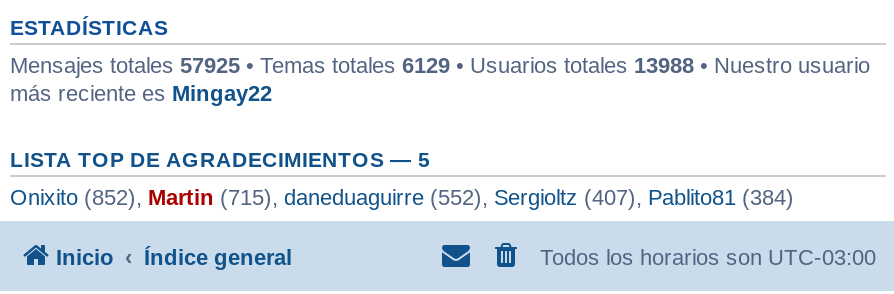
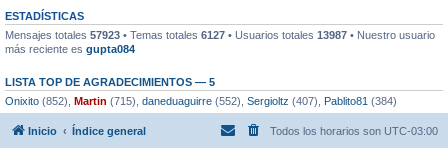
[10,52,870,76] Mensajes totales 57925 • Temas totales 6129 • Usuarios totales 13988 • Nuestro usuario -> [5,28,435,40] Mensajes totales 57923 • Temas totales 6127 • Usuarios totales 13987 • Nuestro usuario
[10,80,272,104] más reciente es Mingay22 -> [5,42,135,54] más reciente es gupta084

